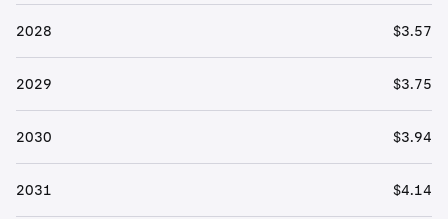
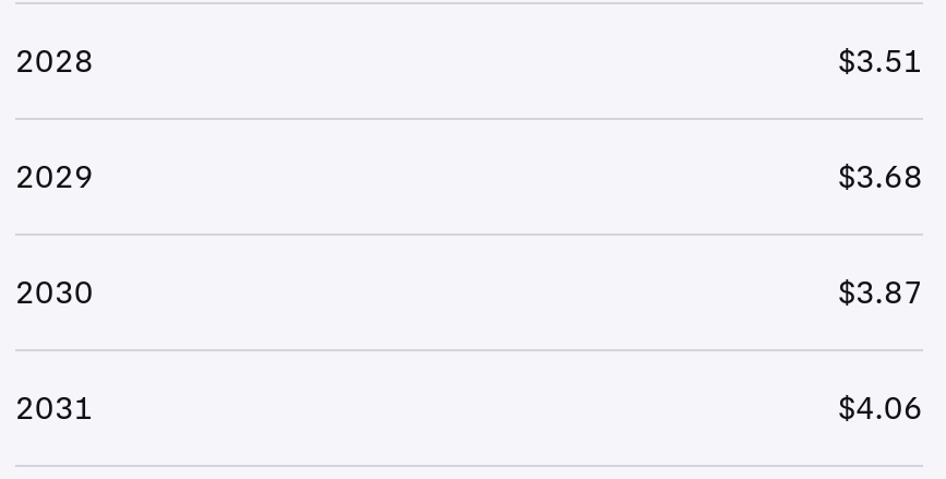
[393,22,432,40] $3.57 -> [838,41,923,81] $3.51
[393,75,432,93] $3.75 -> [838,157,923,196] $3.68
[393,128,432,146] $3.94 -> [838,273,923,312] $3.87
[393,181,432,199] $4.14 -> [838,388,923,428] $4.06

